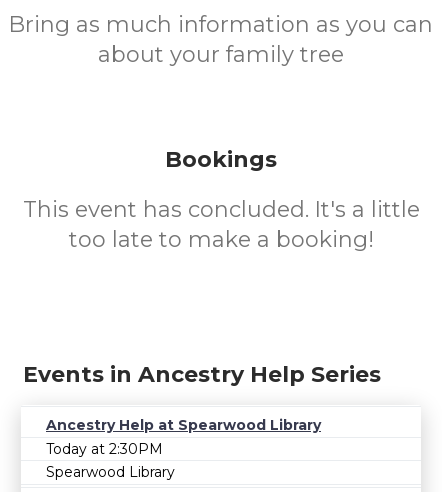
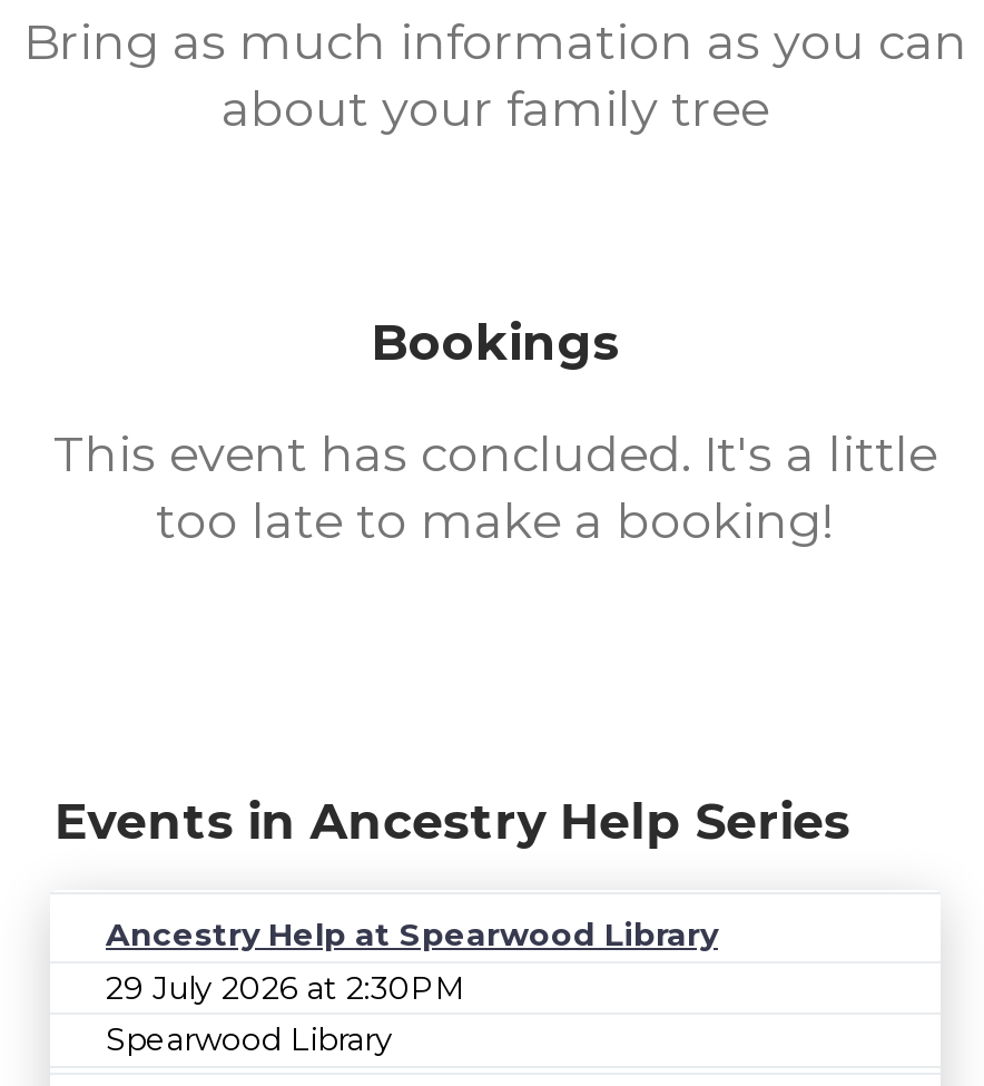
[46,440,163,458] Today at 2:30PM -> [106,967,466,1007] 29 July 2026 at 2:30PM

